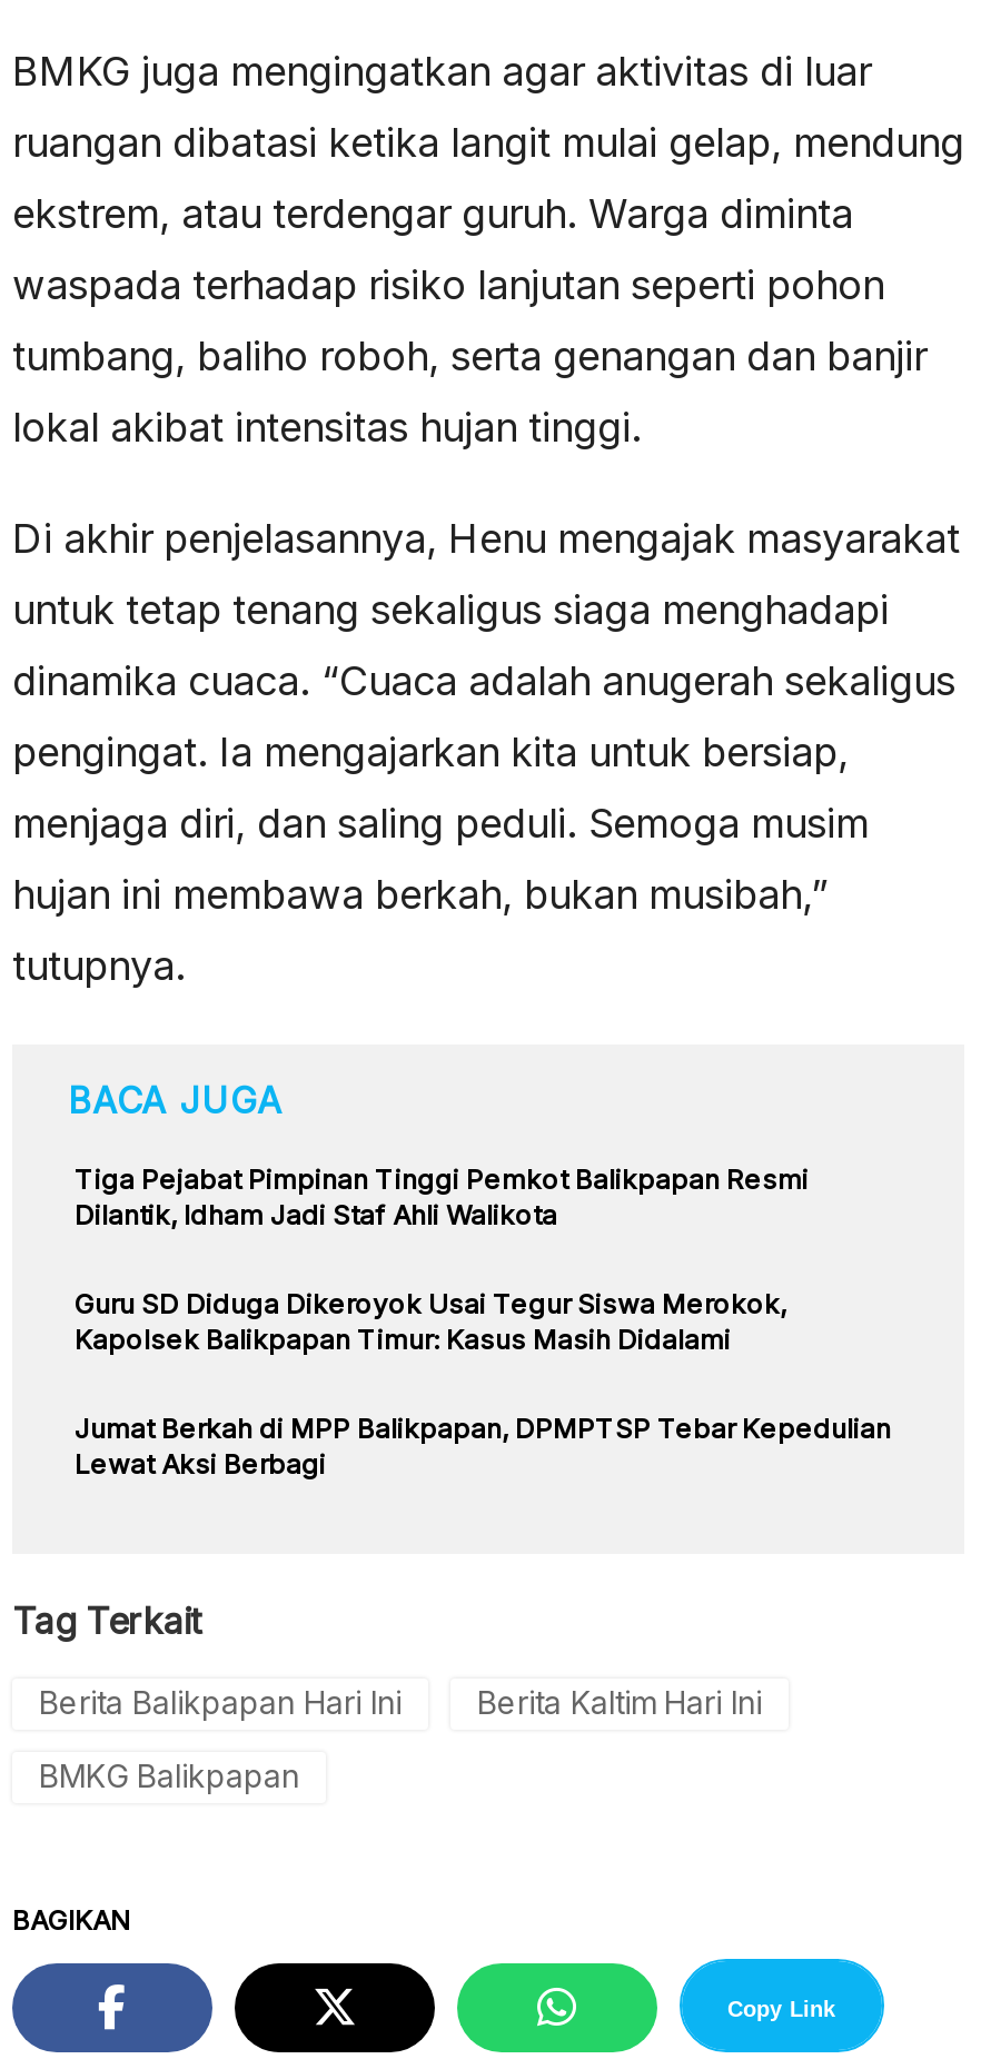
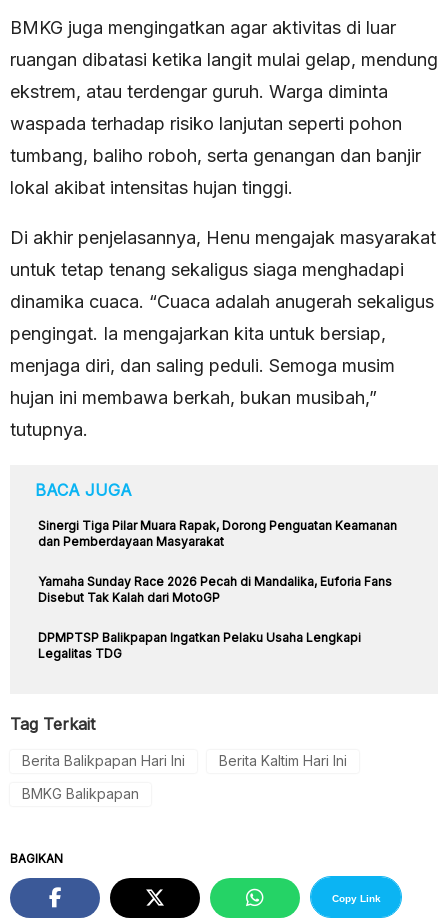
[75,1163,809,1232] Tiga Pejabat Pimpinan Tinggi Pemkot Balikpapan Resmi | Dilantik, Idham Jadi Staf Ahli Walikota -> [38,518,397,549] Sinergi Tiga Pilar Muara Rapak, Dorong Penguatan Keamanan | dan Pemberdayaan Masyarakat
[75,1287,786,1356] Guru SD Diduga Dikeroyok Usai Tegur Siswa Merokok, | Kapolsek Balikpapan Timur: Kasus Masih Didalami -> [38,574,392,605] Yamaha Sunday Race 2026 Pecah di Mandalika, Euforia Fans | Disebut Tak Kalah dari MotoGP
[75,1412,891,1481] Jumat Berkah di MPP Balikpapan, DPMPTSP Tebar Kepedulian | Lewat Aksi Berbagi -> [38,630,361,661] DPMPTSP Balikpapan Ingatkan Pelaku Usaha Lengkapi | Legalitas TDG

